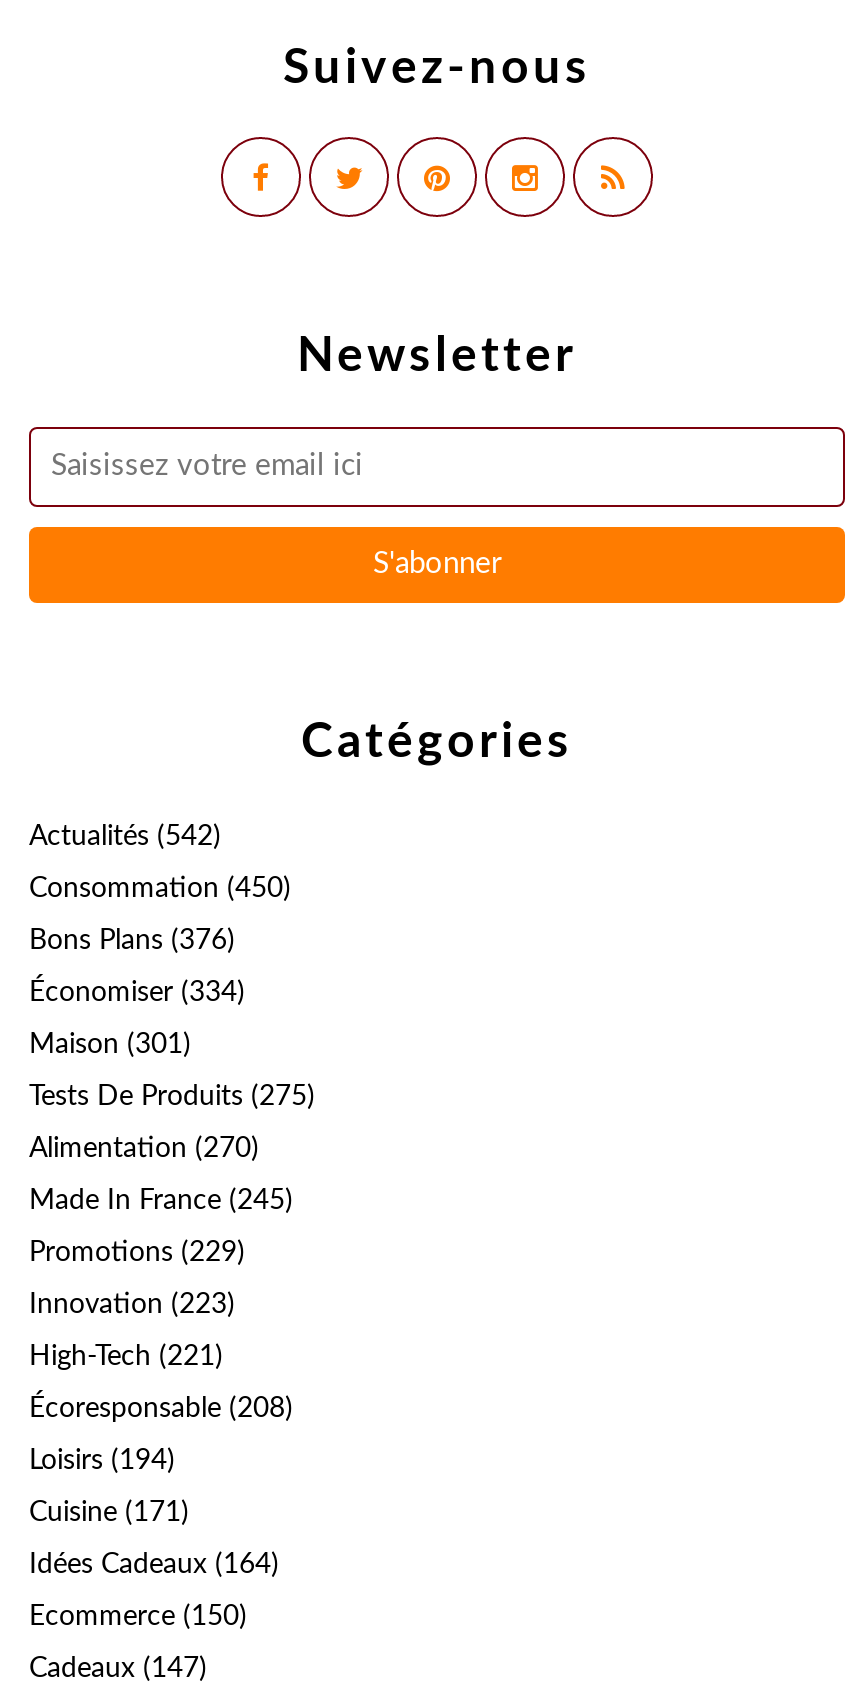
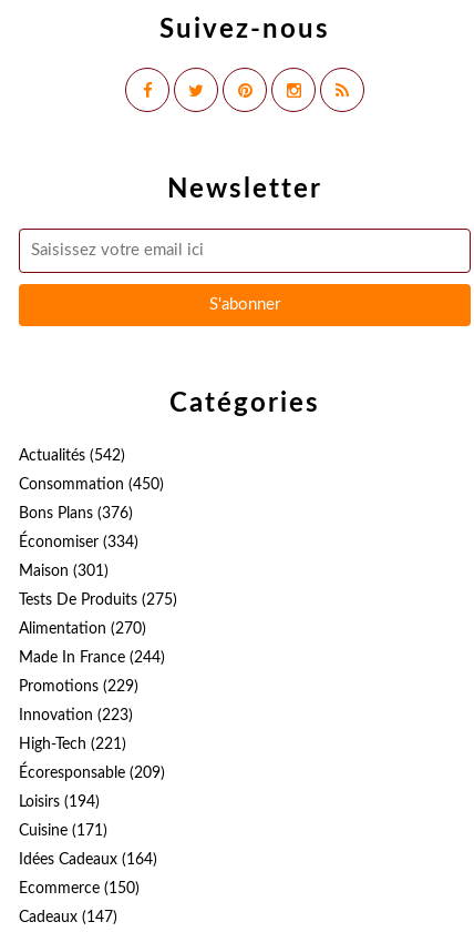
[29,1187,293,1215] Made In France (245) -> [19,650,165,666] Made In France (244)
[29,1395,293,1423] Écoresponsable (208) -> [19,766,165,781] Écoresponsable (209)

